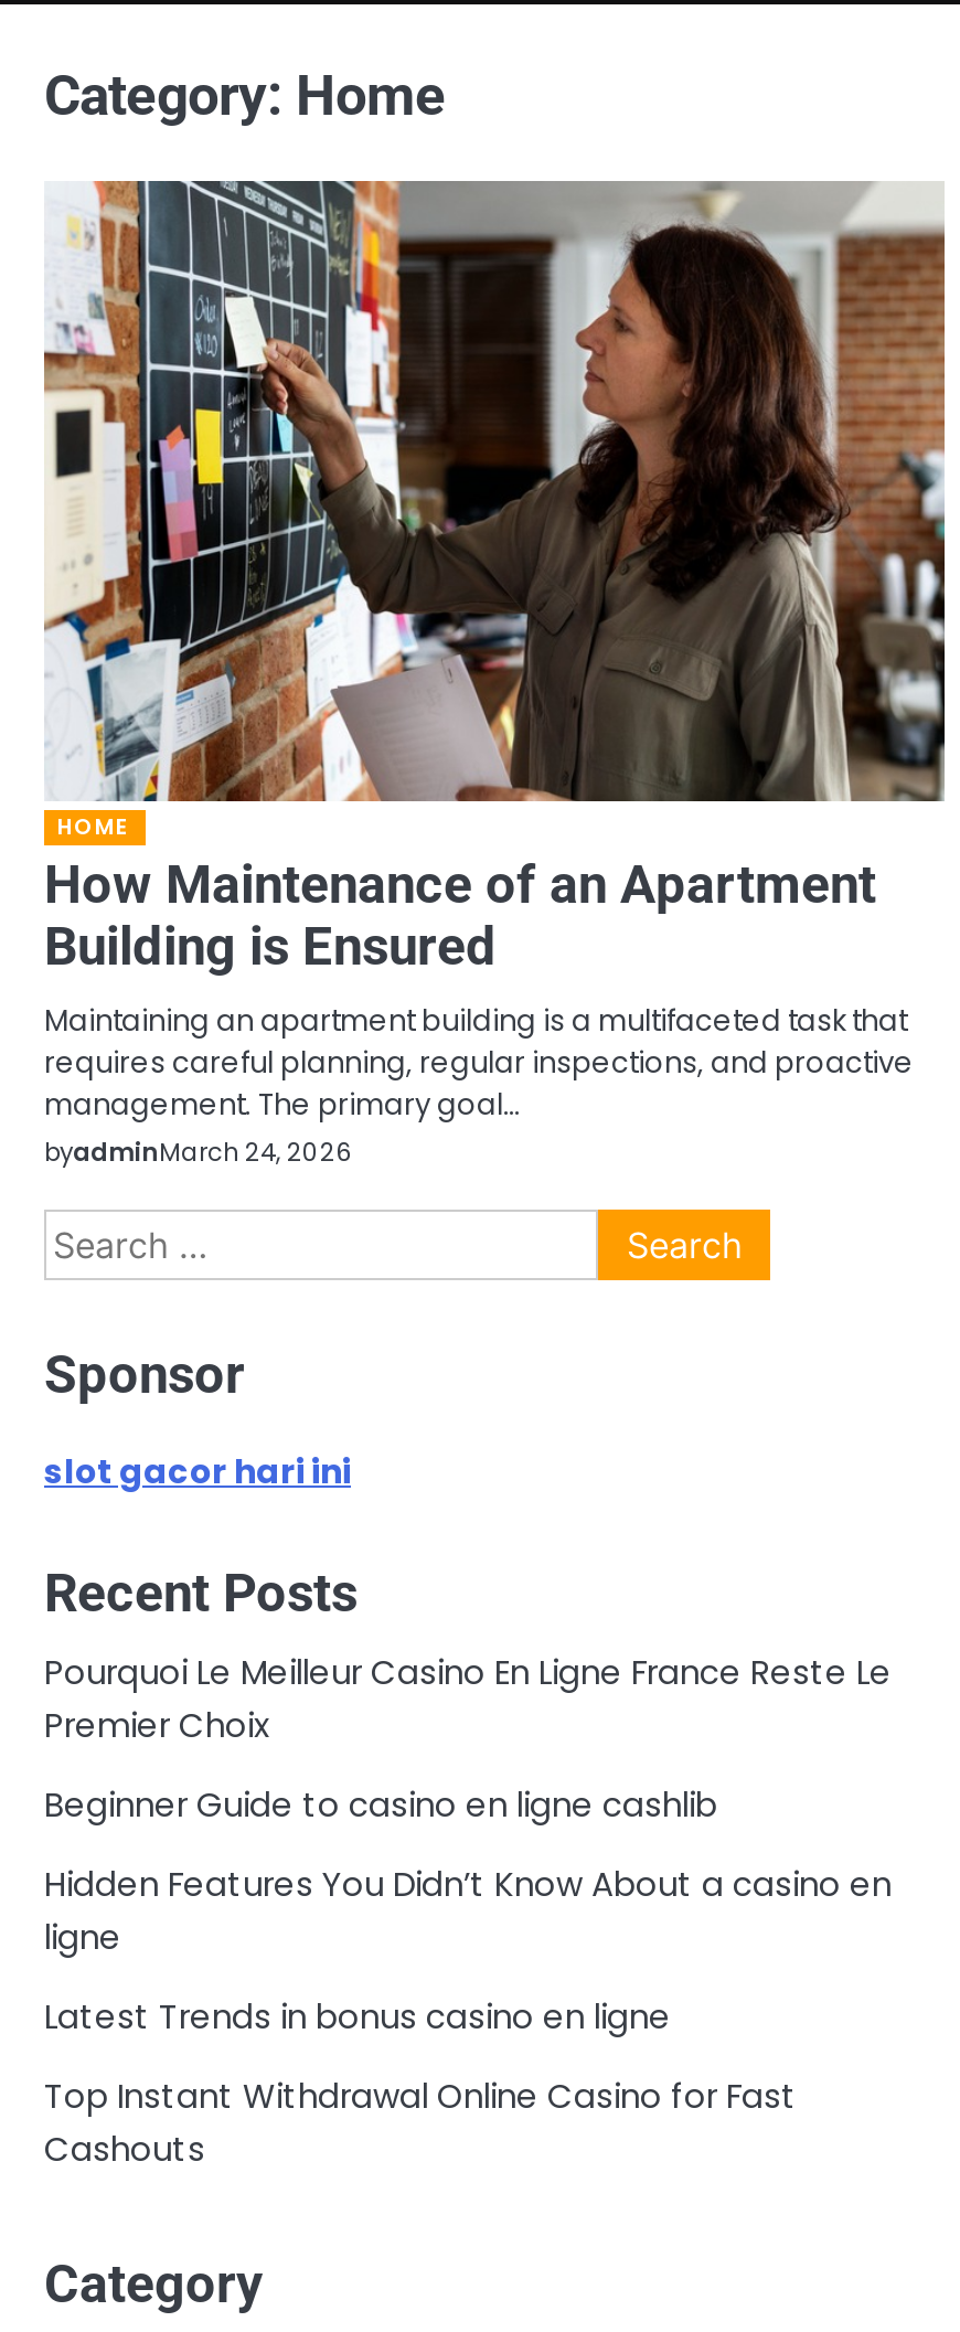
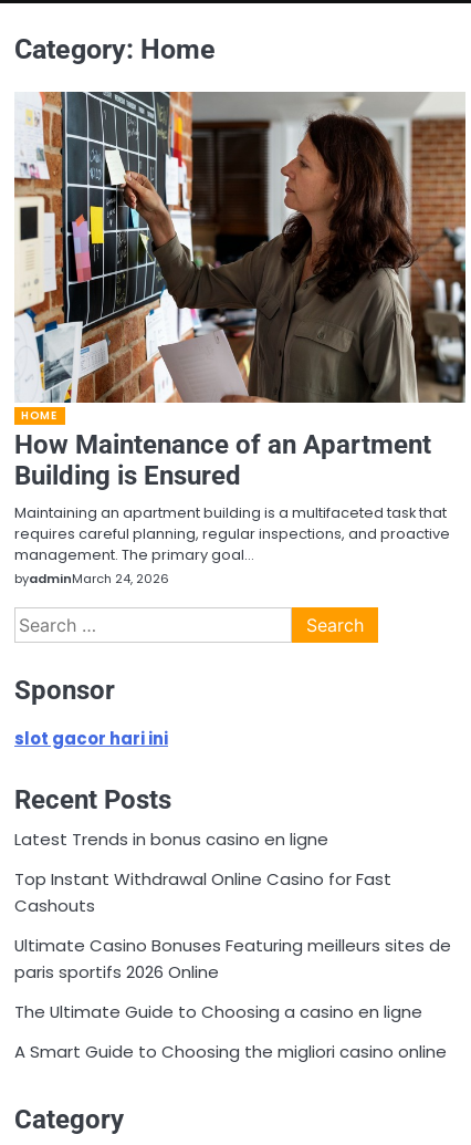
[44,1648,892,1960] Pourquoi Le Meilleur Casino En Ligne France Reste Le | Premier Choix | Beginner Guide to casino en ligne cashlib | Hidden Features You Didn’t Know About a casino en | ligne -> none
moved [44,1993,797,2172] -> [14,827,391,917]: Latest Trends in bonus casino en ligne | Top Instant Withdrawal Online Casino for Fast | Cashouts
none -> [14,933,451,1063] Ultimate Casino Bonuses Featuring meilleurs sites de | paris sportifs 2026 Online | The Ultimate Guide to Choosing a casino en ligne | A Smart Guide to Choosing the migliori casino online

